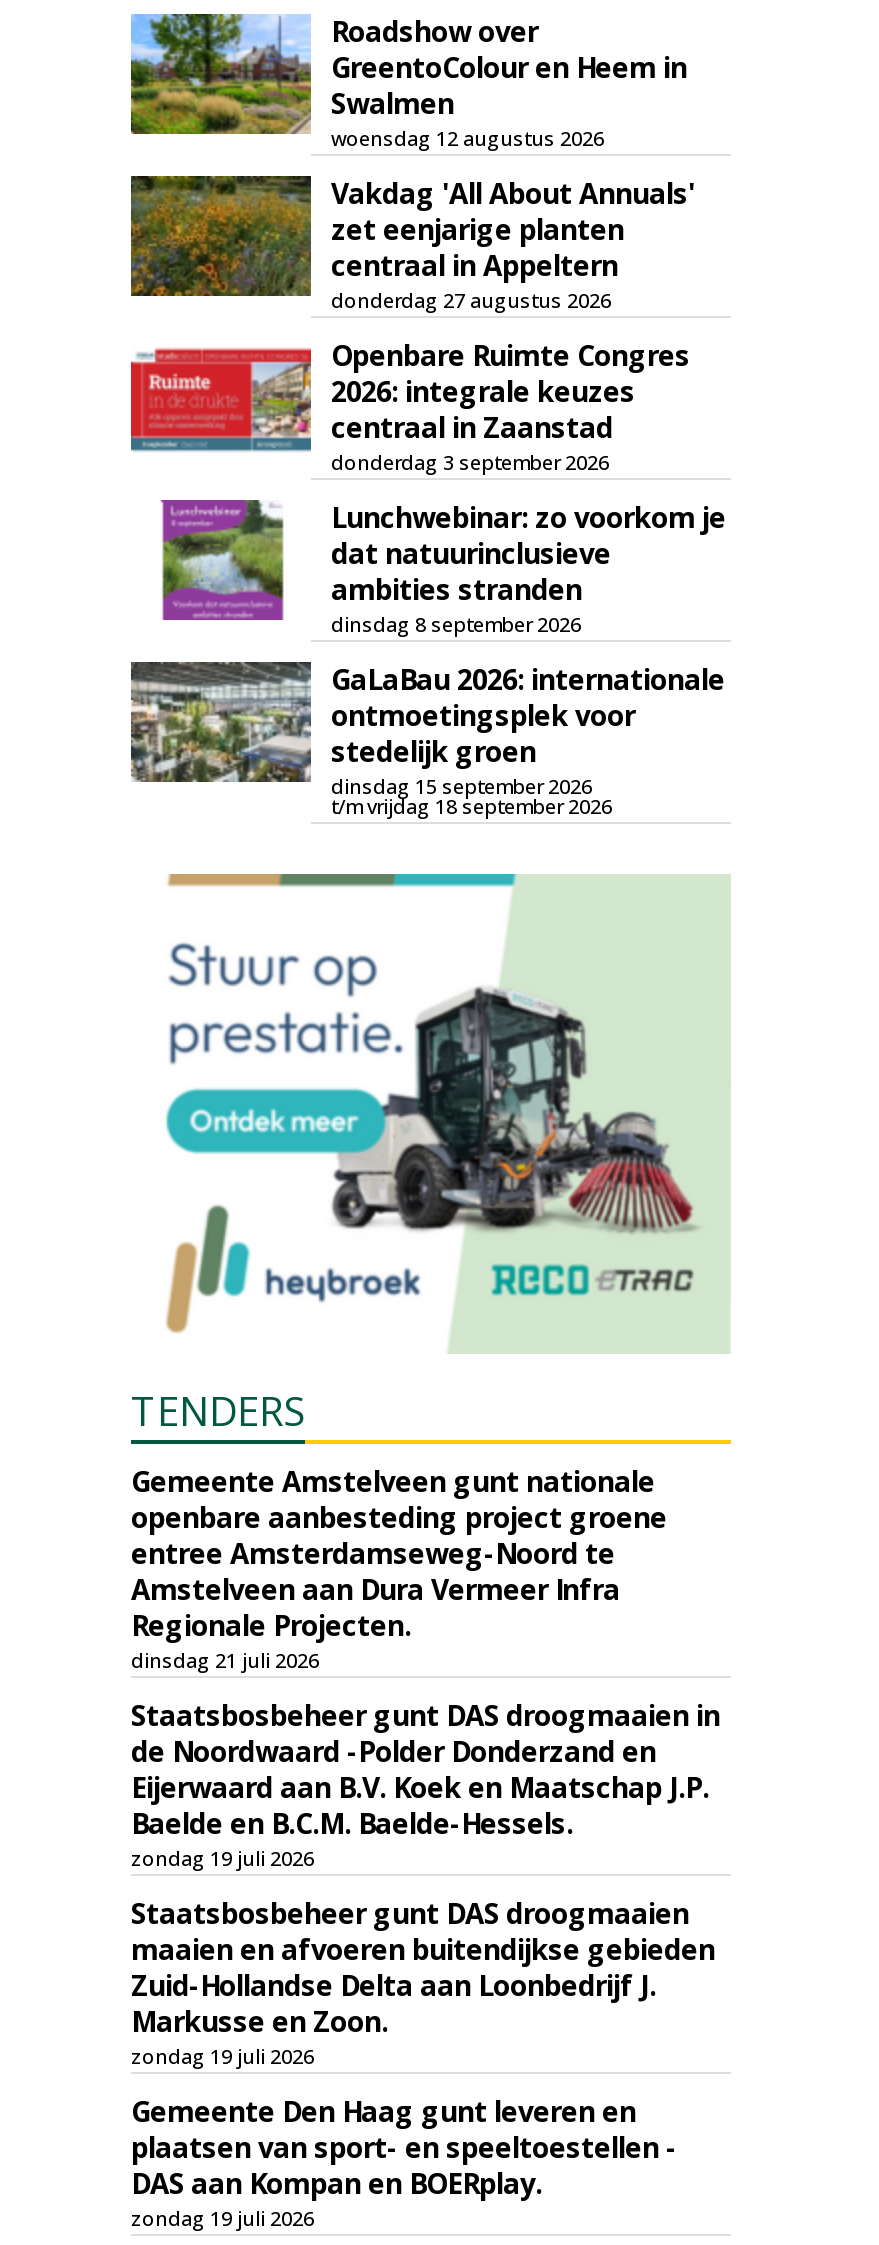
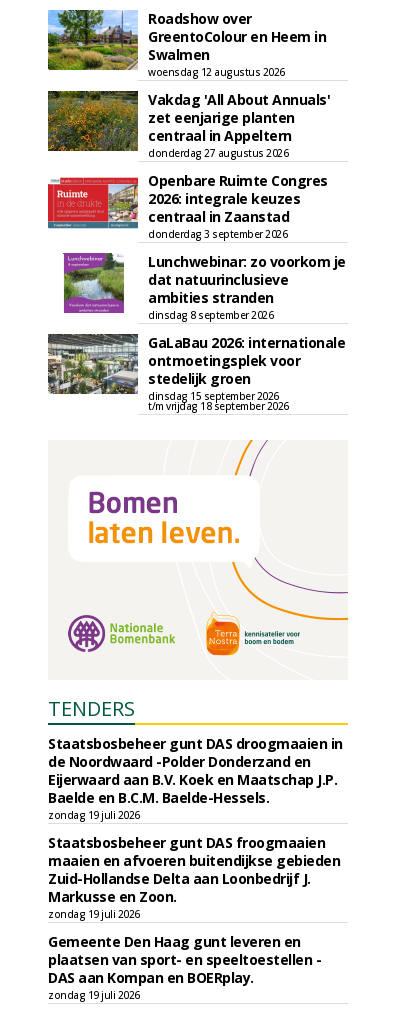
[165,872,729,1352] [image] -> [66,439,349,679] [image]
[131,1462,667,1674] Gemeente Amstelveen gunt nationale | openbare aanbesteding project groene | entree Amsterdamseweg-Noord te | Amstelveen aan Dura Vermeer Infra | Regionale Projecten. | dinsdag 21 juli 2026 -> none
[131,1894,689,1932] Staatsbosbeheer gunt DAS droogmaaien -> [48,833,325,852] Staatsbosbeheer gunt DAS froogmaaien

